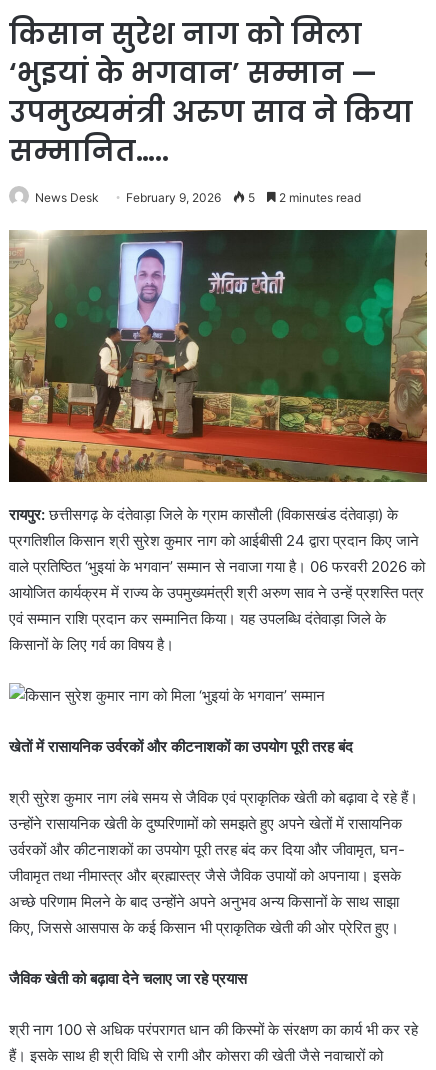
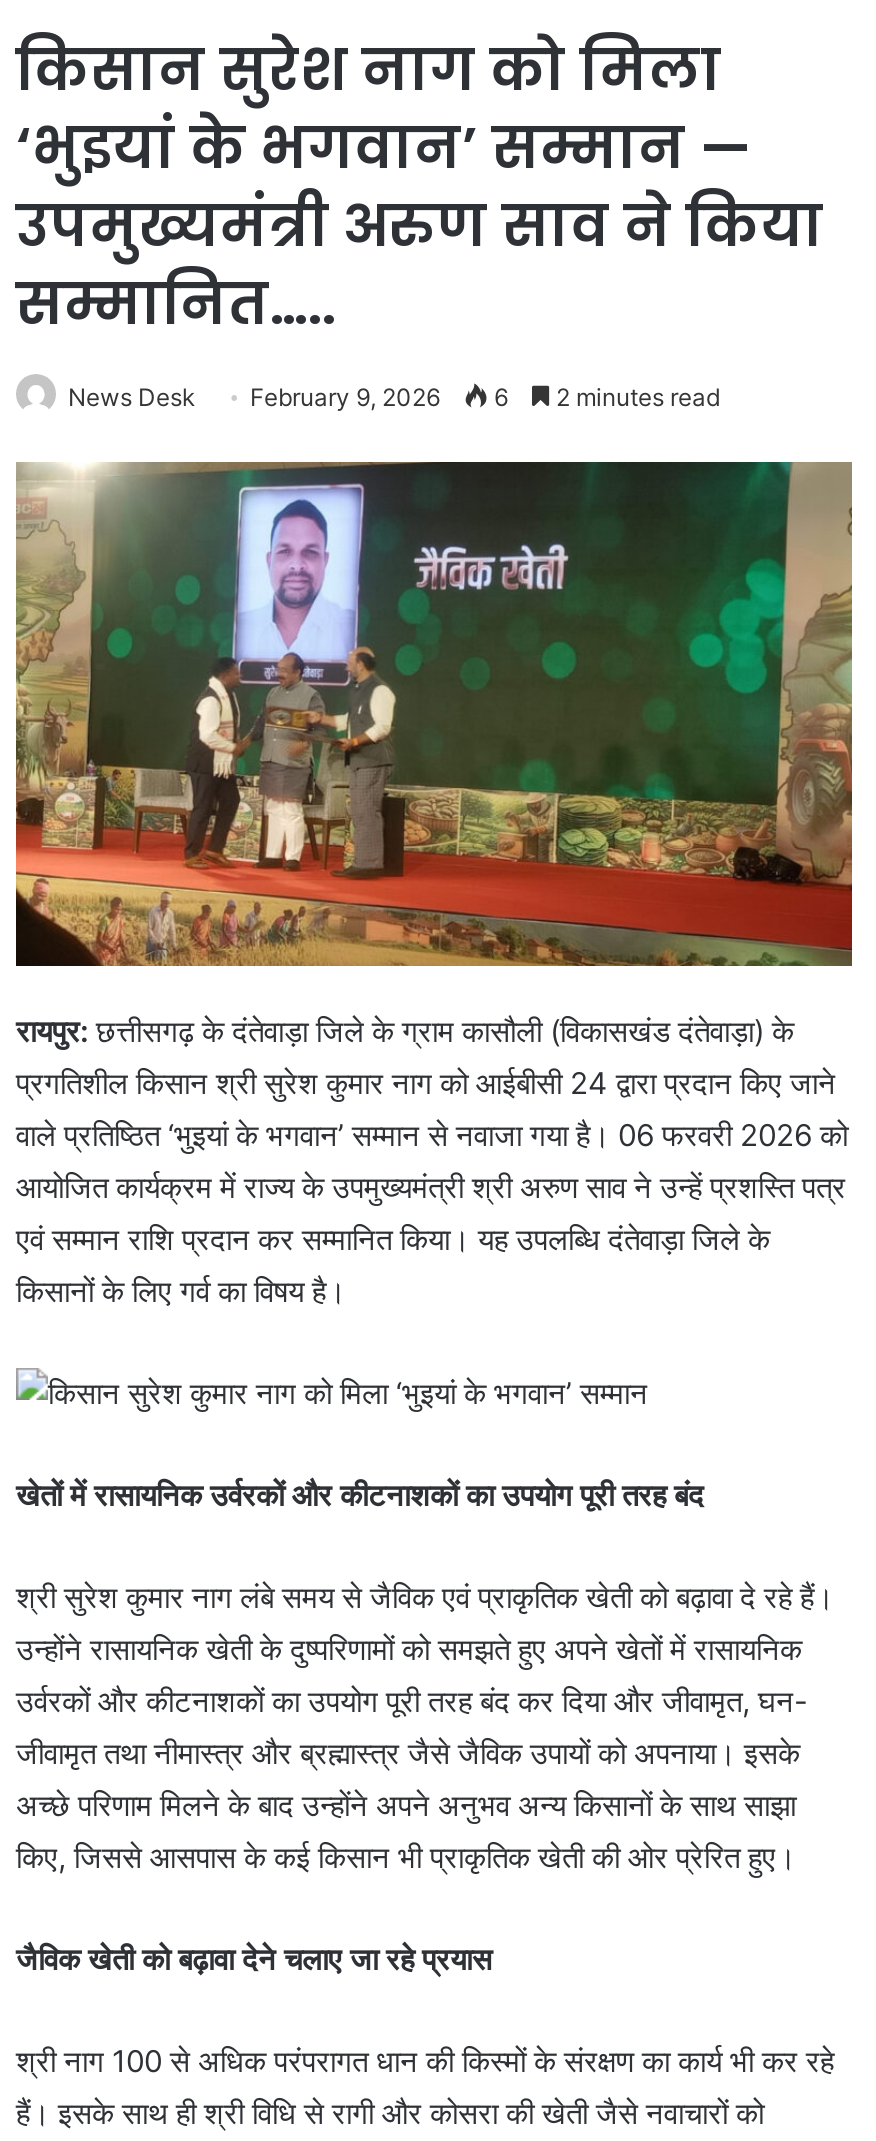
[35,190,361,205] News Desk February 9, 2026 5 2 minutes read -> [68,382,720,412] News Desk February 9, 2026 6 2 minutes read

